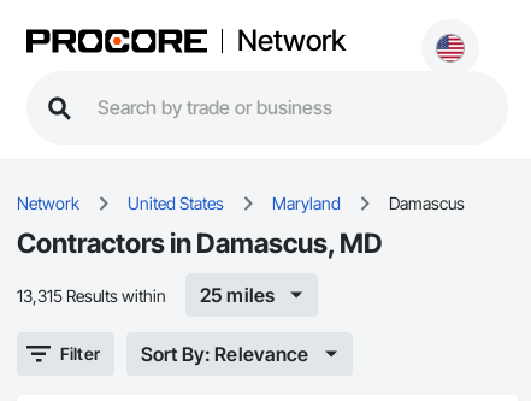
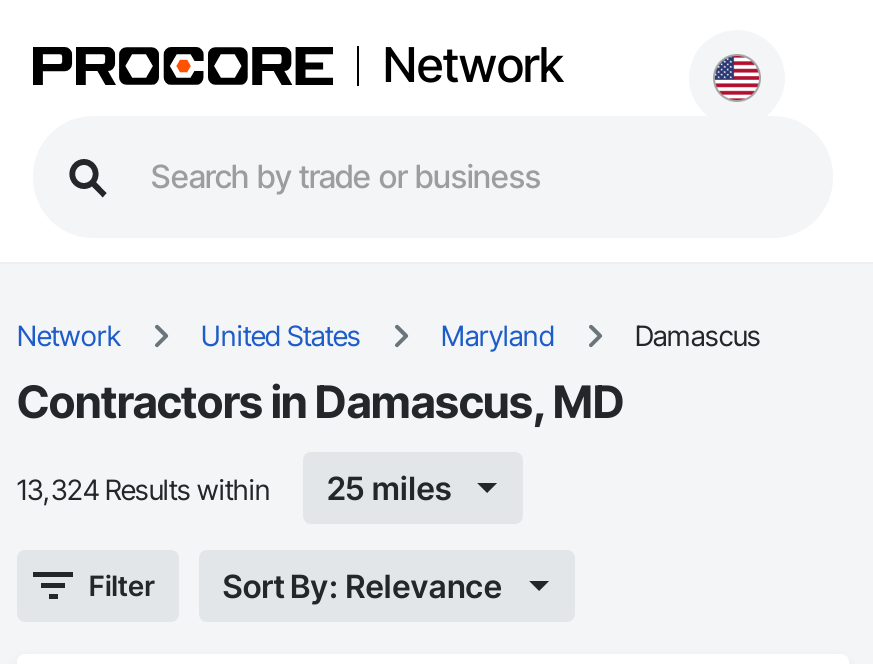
[17,285,166,305] 13,315 Results within -> [17,471,271,505] 13,324 Results within

